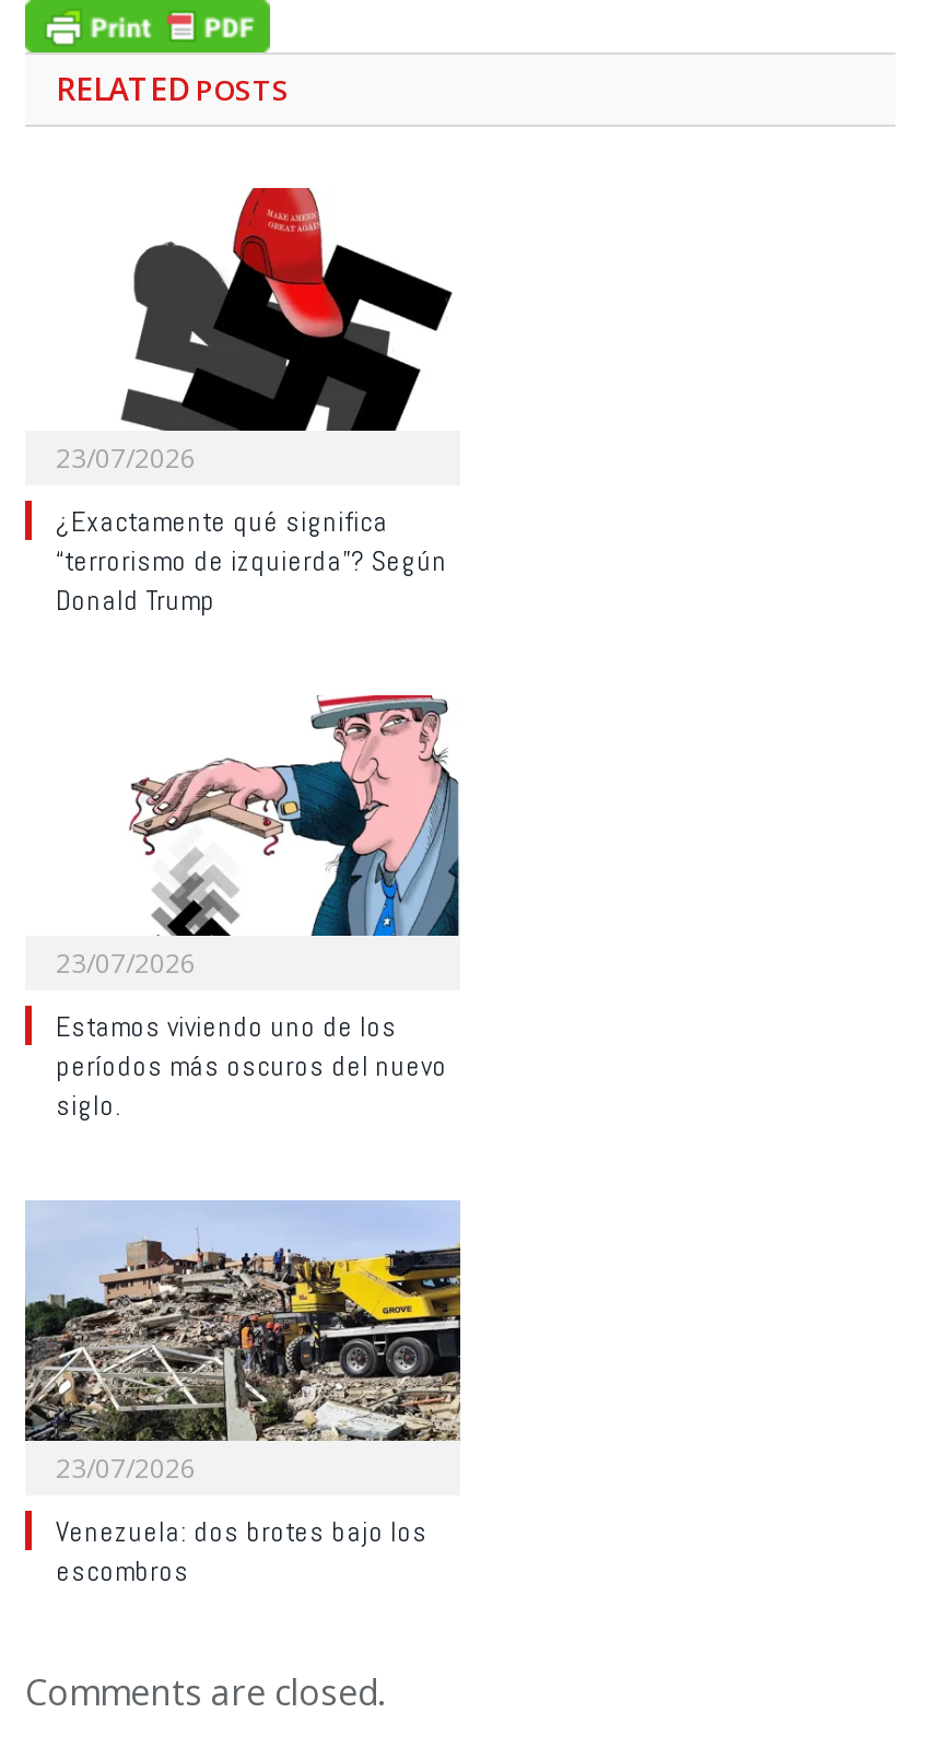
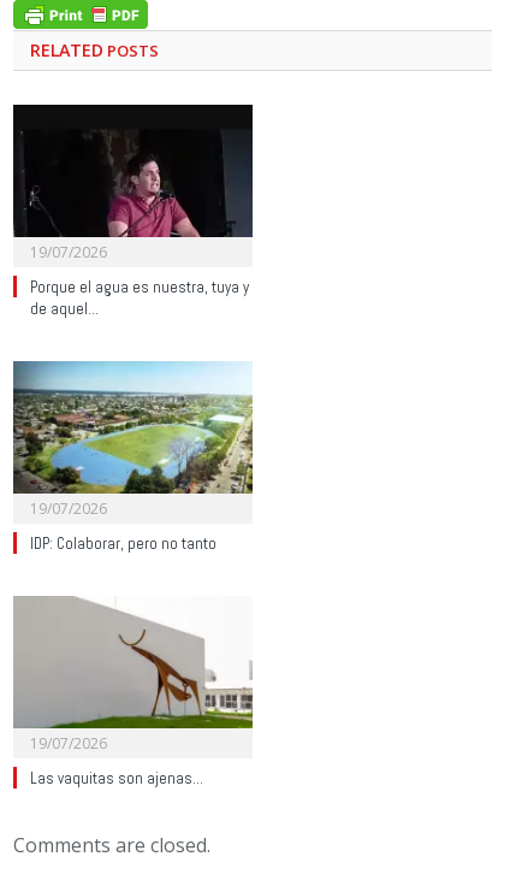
[25,186,460,476] [image] | 23/07/2026 -> [12,104,254,262] [image] | 19/07/2026
[56,503,447,619] ¿Exactamente qué significa | “terrorismo de izquierda”? Según | Donald Trump -> [30,277,249,319] Porque el agua es nuestra, tuya y | de aquel…
[25,713,460,982] [image] | 23/07/2026 -> [12,360,254,519] [image] | 19/07/2026
[56,1008,447,1124] Estamos viviendo uno de los | períodos más oscuros del nuevo | siglo. -> [30,533,216,554] IDP: Colaborar, pero no tanto
[25,1200,462,1487] [image] | 23/07/2026 -> [14,607,253,754] [image] | 19/07/2026
[56,1513,427,1590] Venezuela: dos brotes bajo los | escombros -> [30,768,203,789] Las vaquitas son ajenas…

